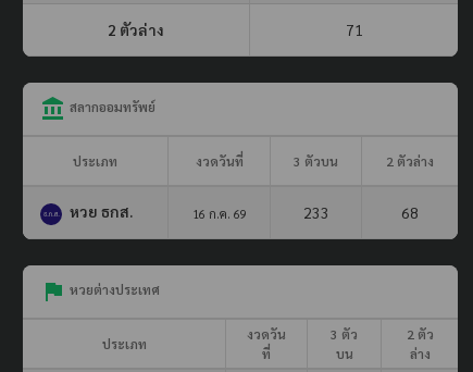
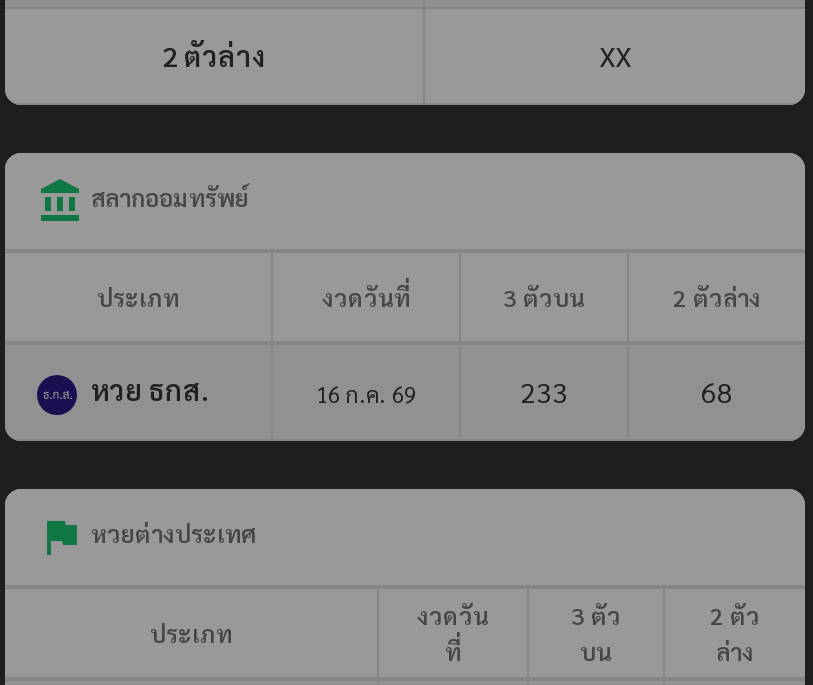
[345,19,363,39] 71 -> [599,37,631,73] XX

